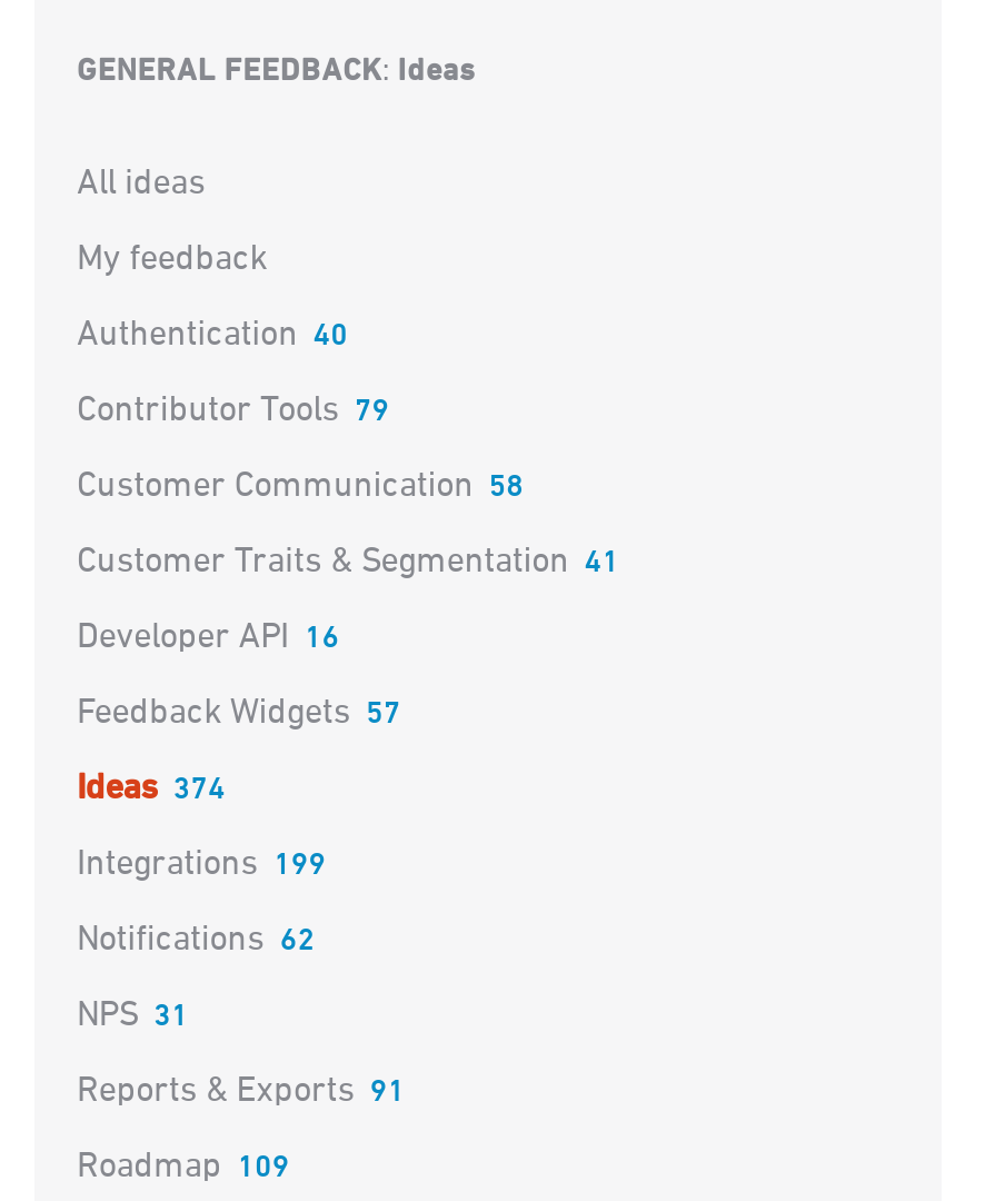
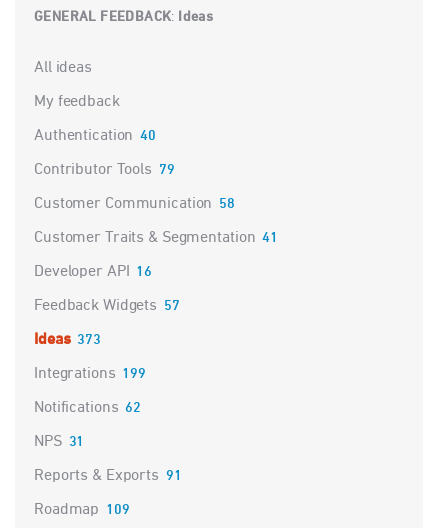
[77,768,225,812] Ideas 374 -> [34,330,101,350] Ideas 373

